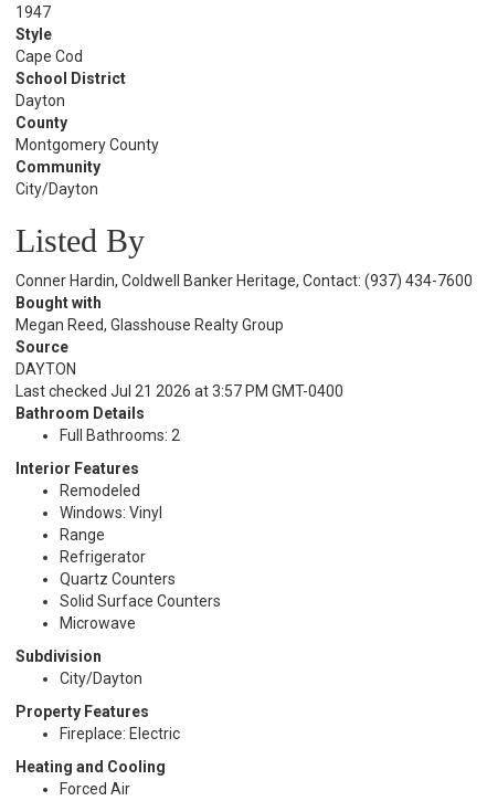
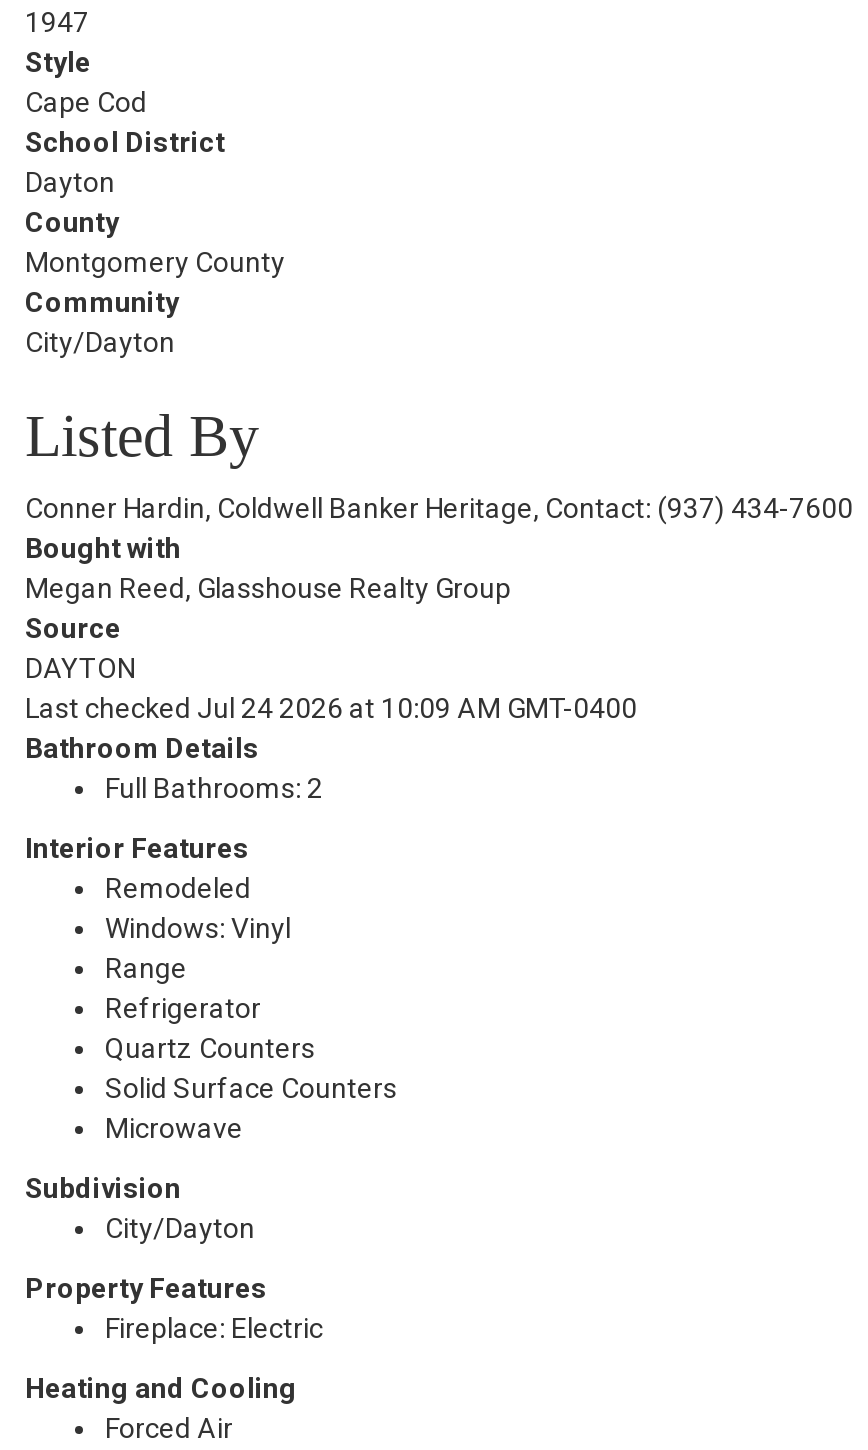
[15,382,343,400] Last checked Jul 21 2026 at 3:57 PM GMT-0400 -> [25,692,637,724] Last checked Jul 24 2026 at 10:09 AM GMT-0400

